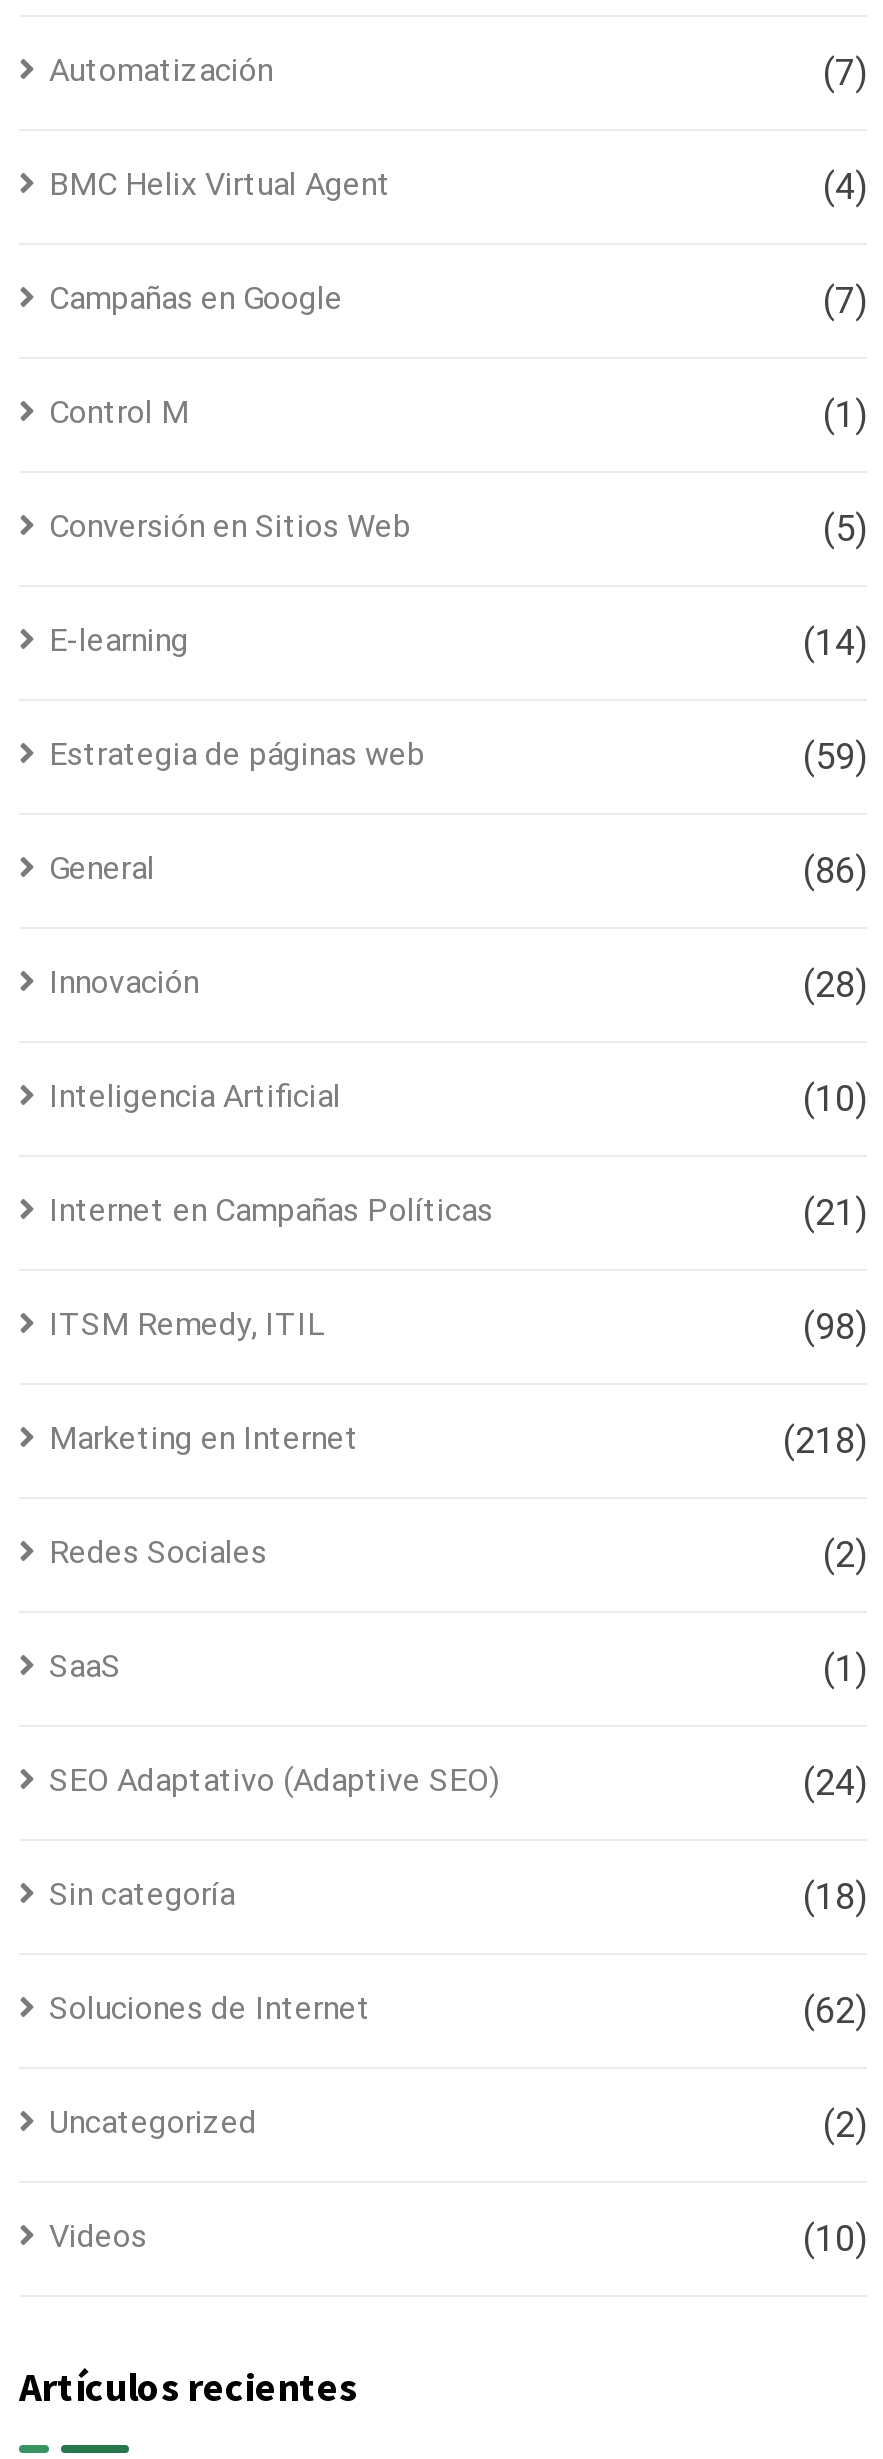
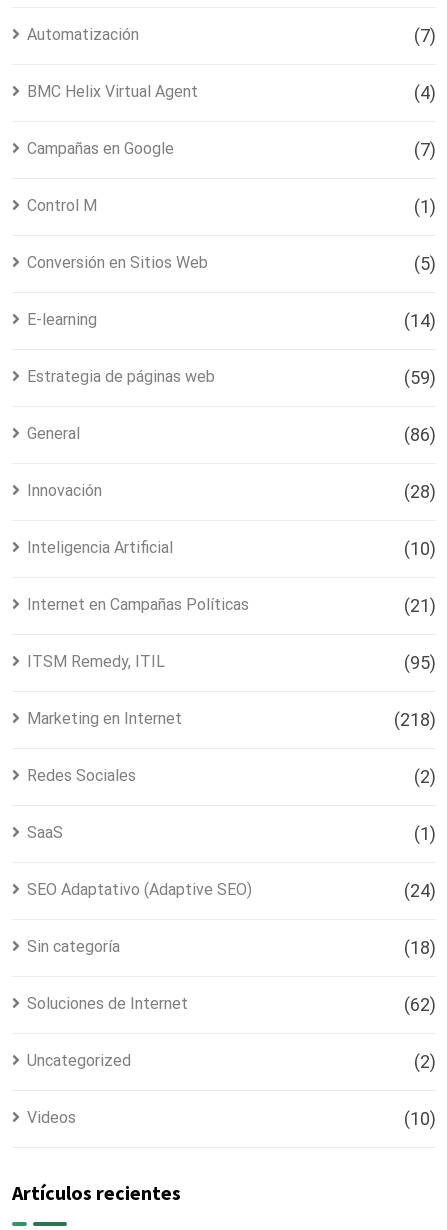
[803,1305,867,1347] (98) -> [404,652,436,673] (95)

